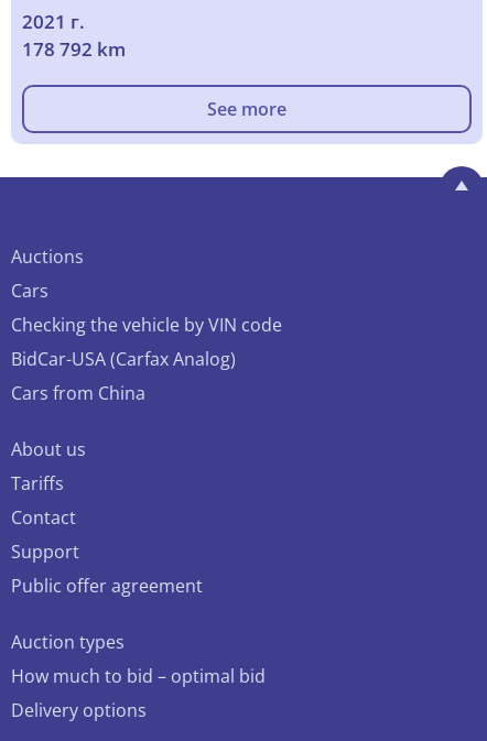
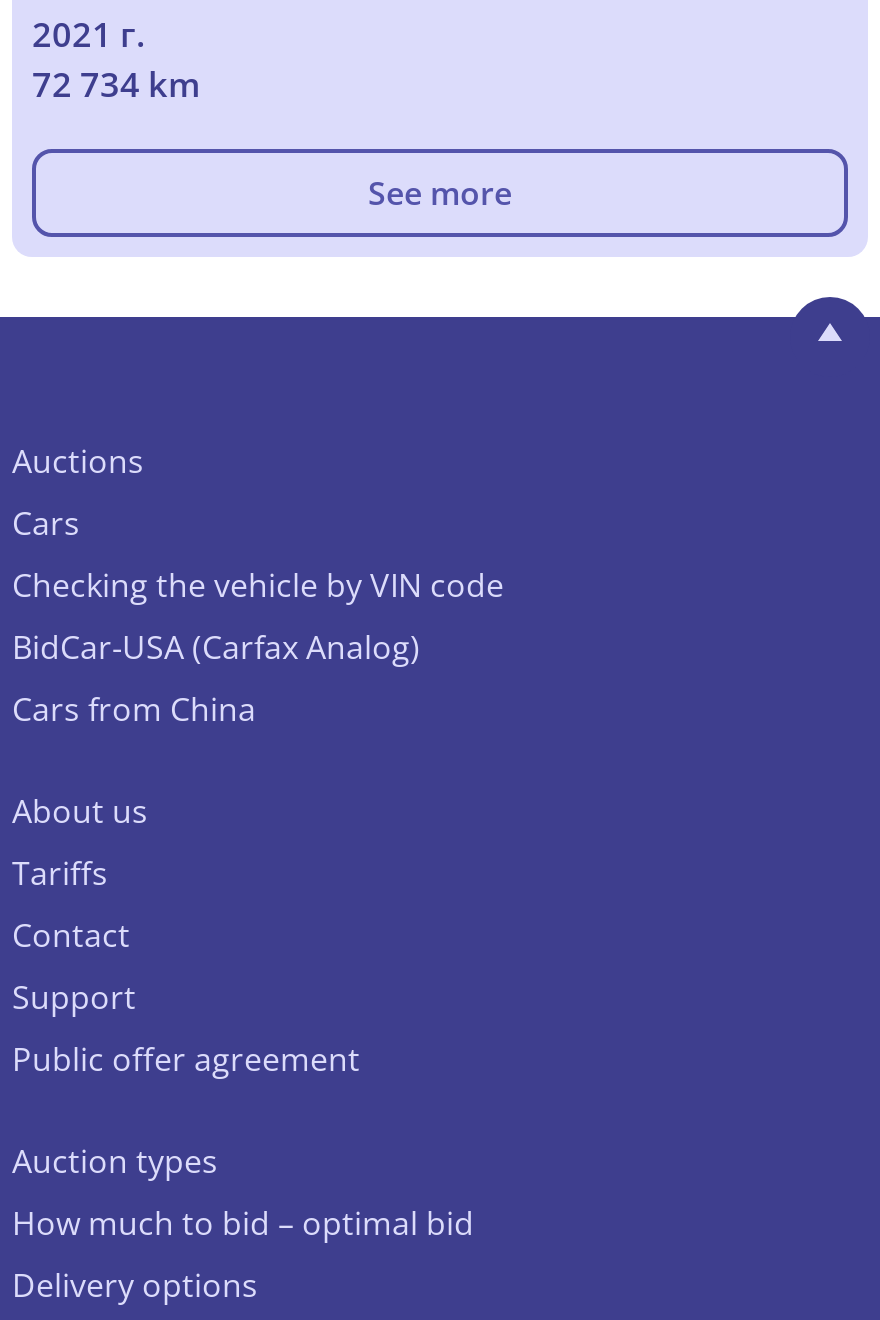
[22,37,126,62] 178 792 km -> [32,62,200,108] 72 734 km

